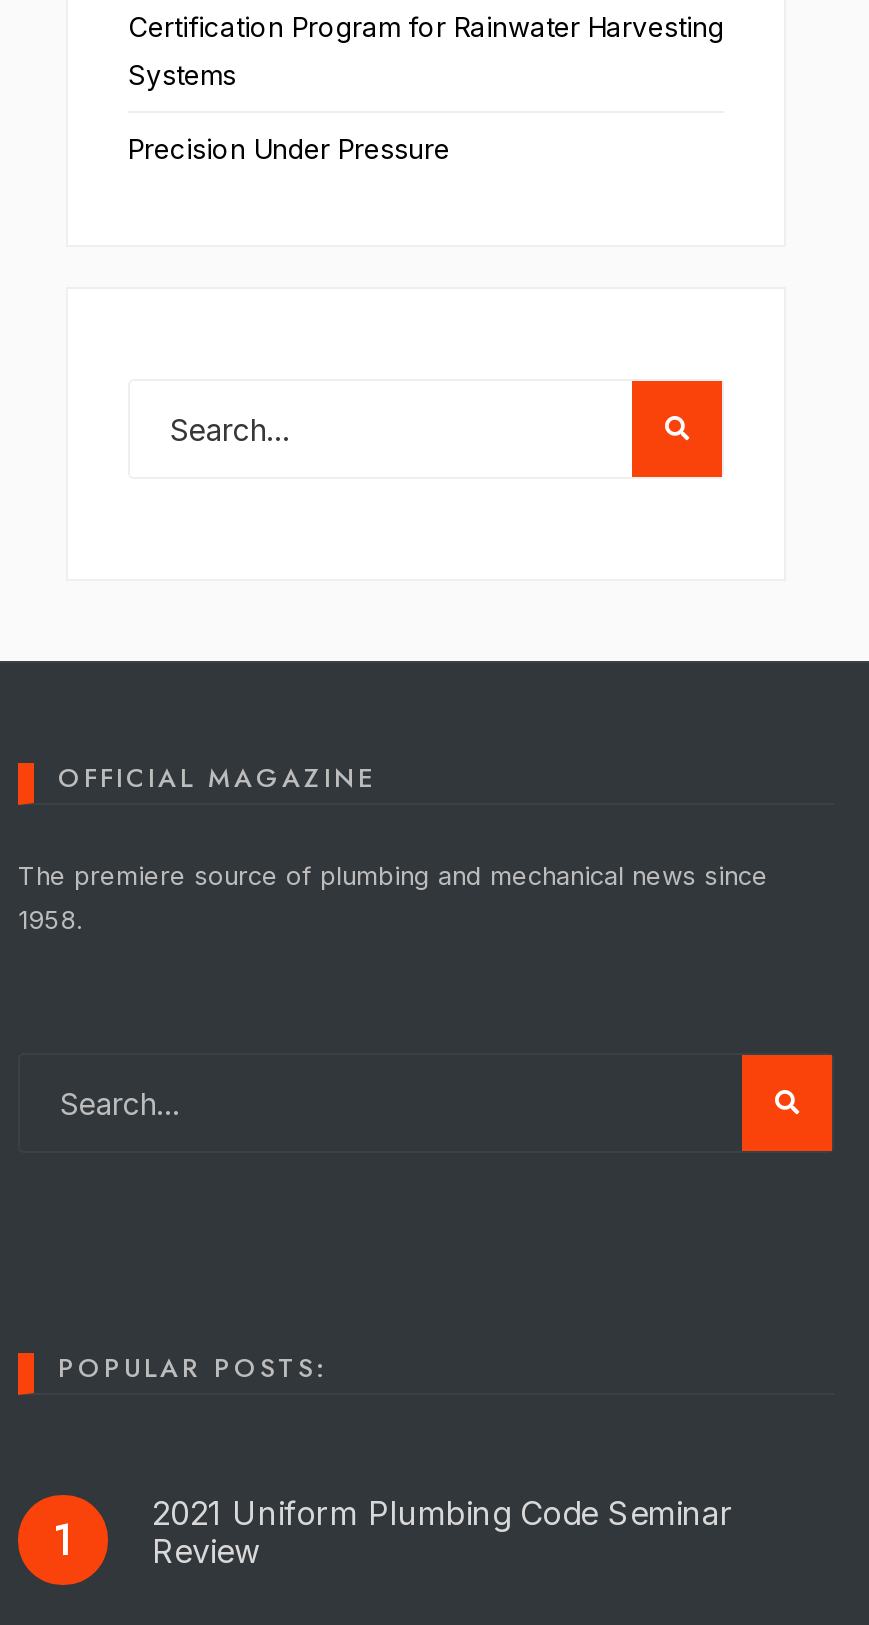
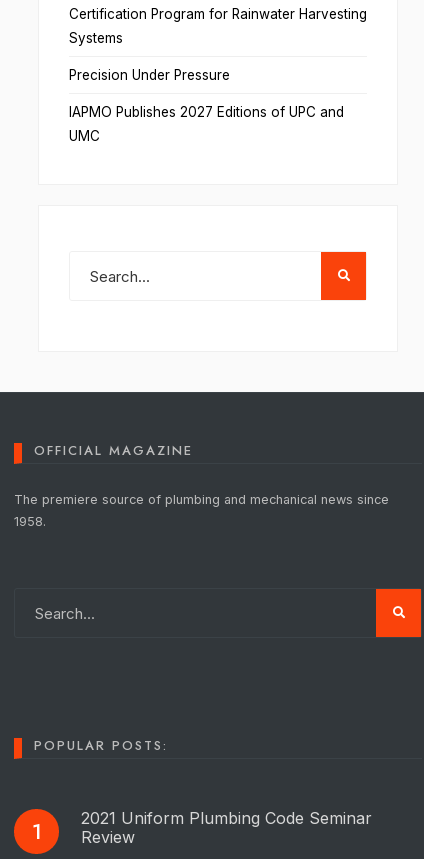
none -> [69,104,344,144] IAPMO Publishes 2027 Editions of UPC and | UMC

